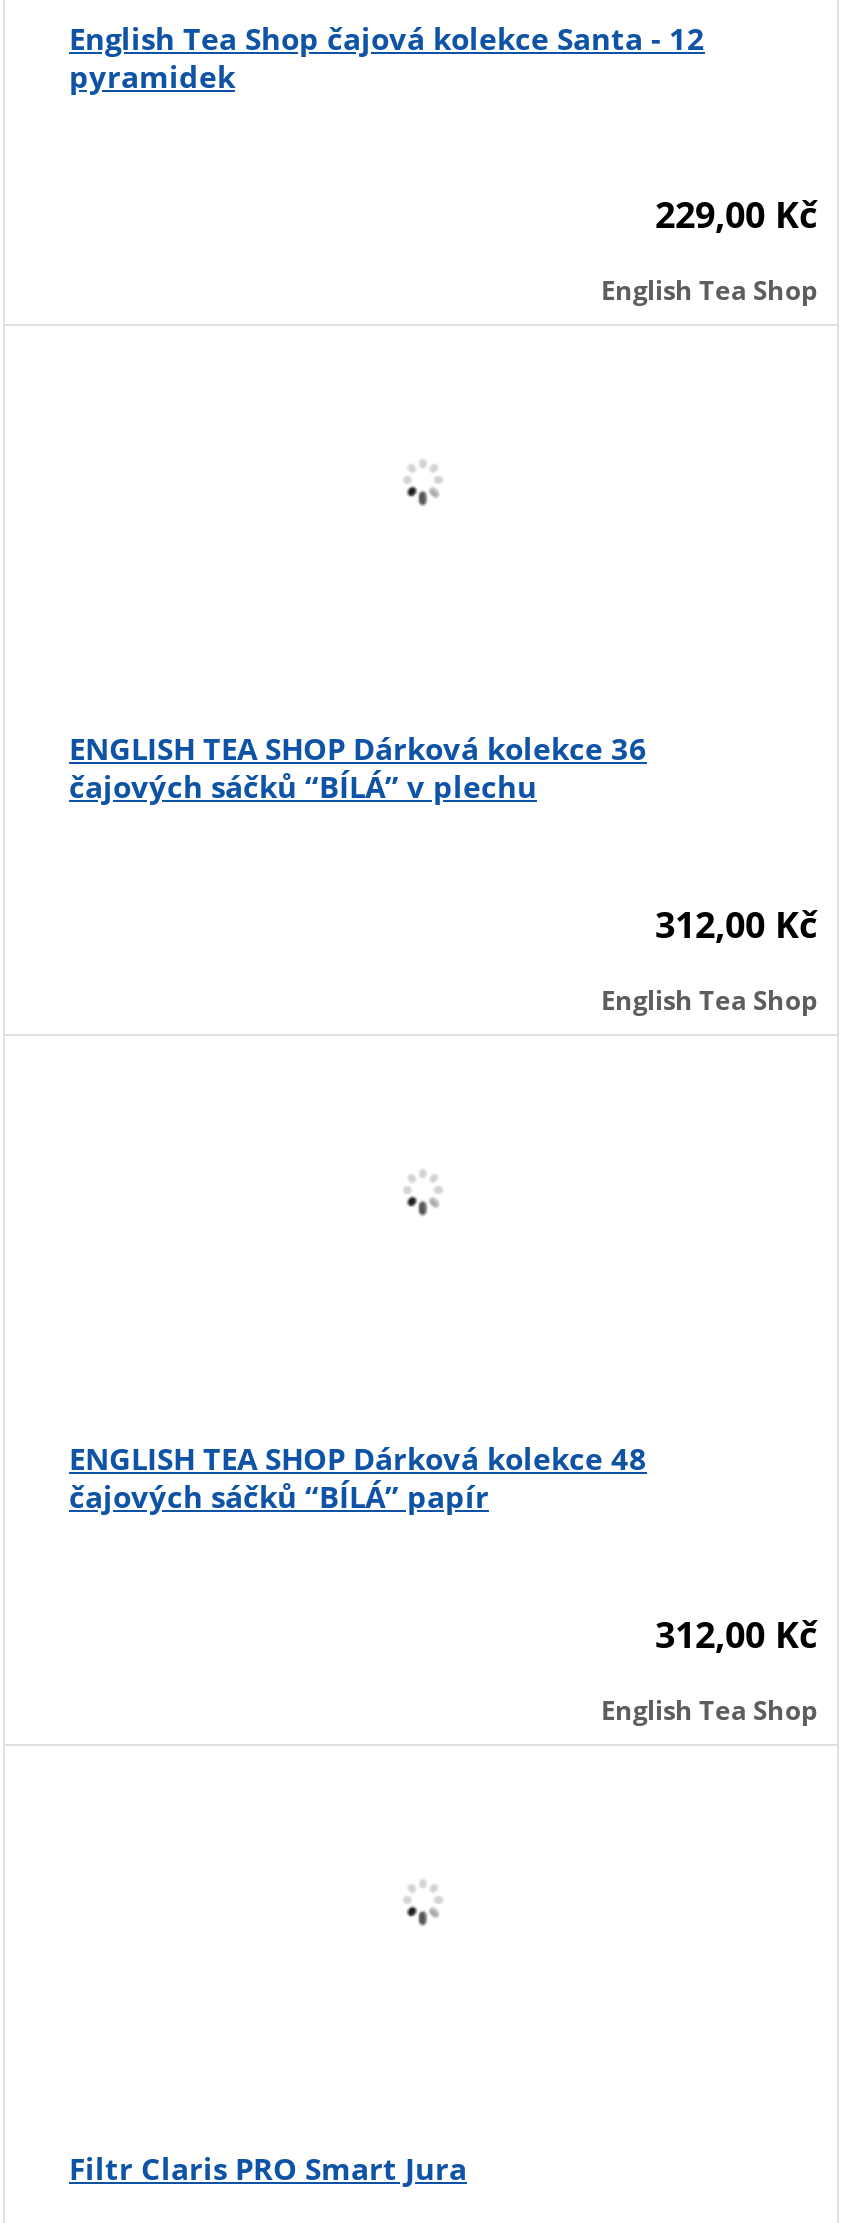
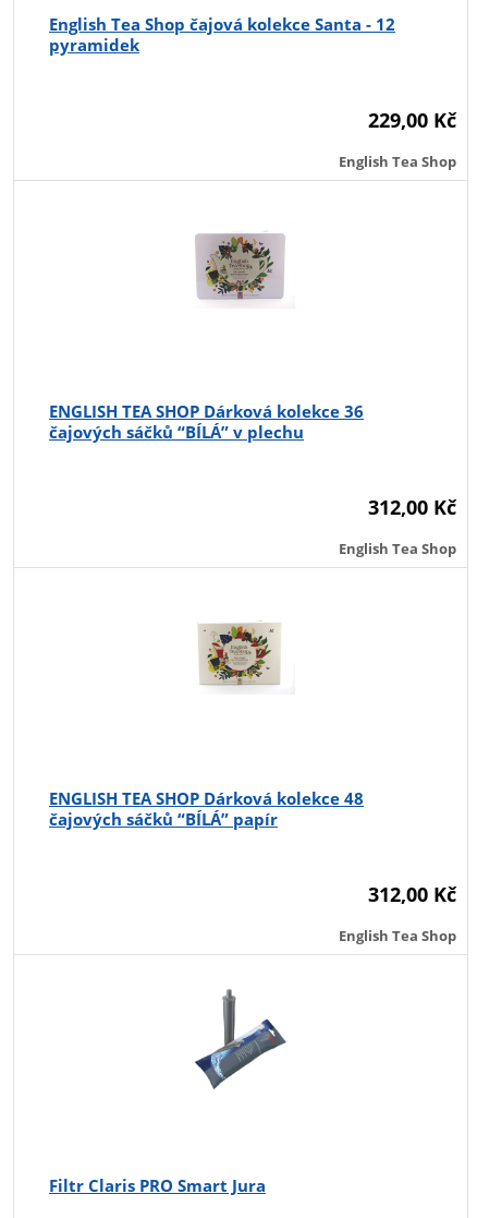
none -> [195,232,285,306] [image]
none -> [197,620,281,691] [image]
none -> [194,988,286,1090] [image]

